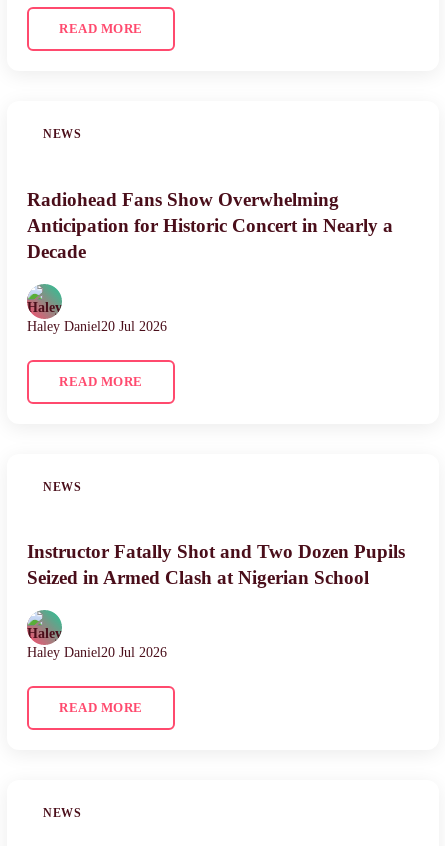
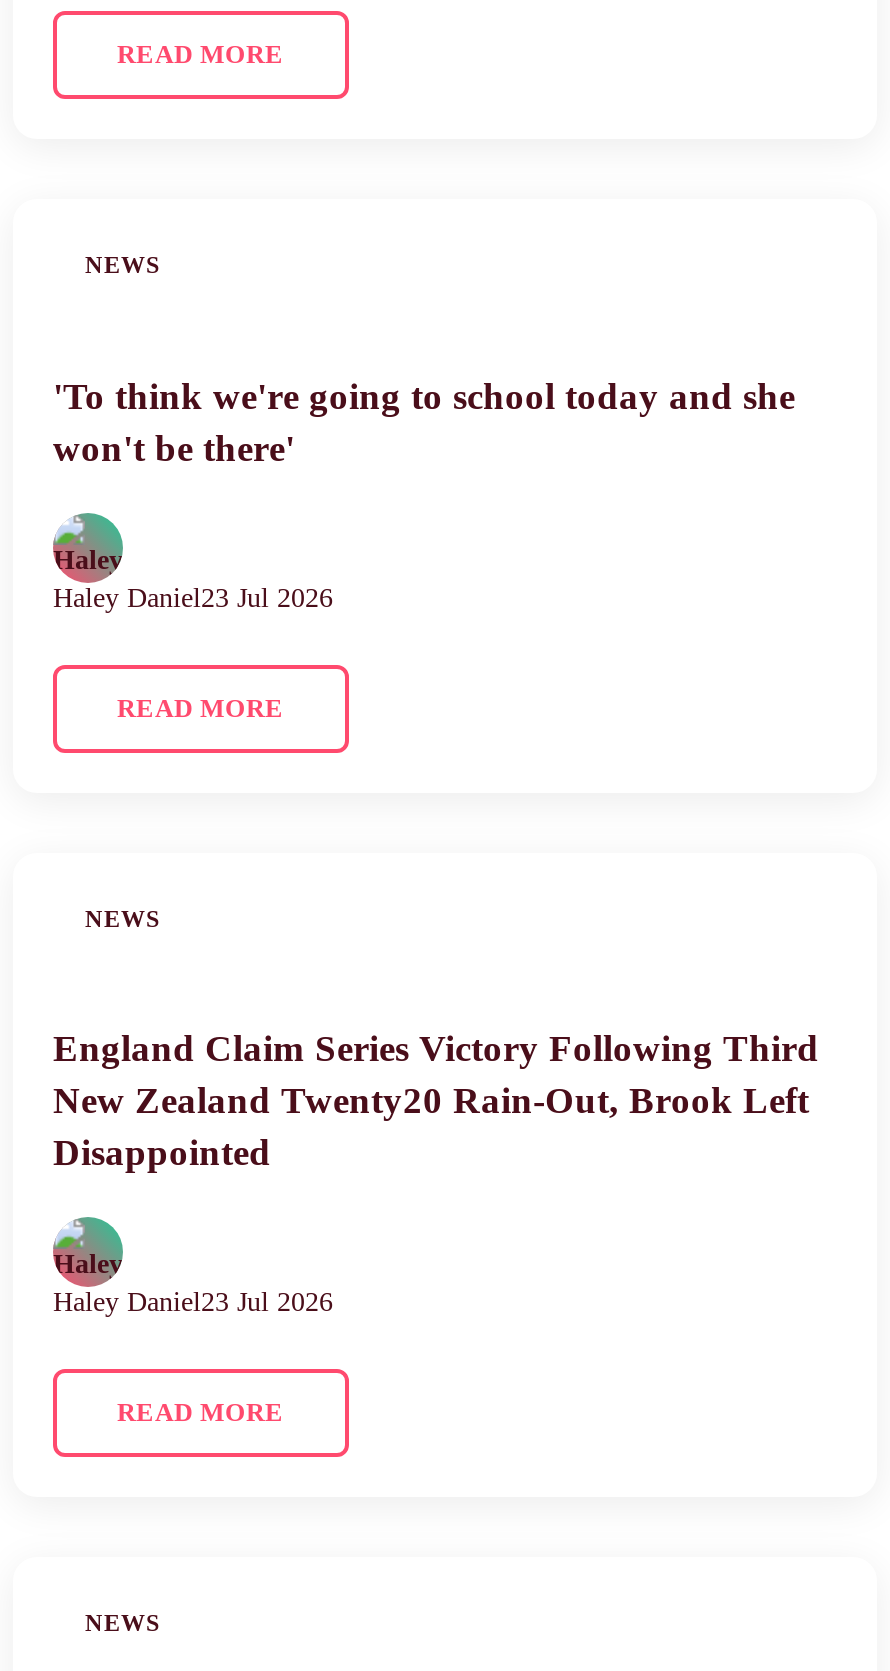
[27,189,393,262] Radiohead Fans Show Overwhelming | Anticipation for Historic Concert in Nearly a | Decade -> [53,375,795,469] 'To think we're going to school today and she | won't be there'
[27,318,167,333] Haley Daniel20 Jul 2026 -> [53,582,333,612] Haley Daniel23 Jul 2026
moved [43,373,142,493] -> [85,692,284,932]: READ MORE | NEWS
[27,541,405,588] Instructor Fatally Shot and Two Dozen Pupils | Seized in Armed Clash at Nigerian School -> [53,1028,819,1174] England Claim Series Victory Following Third | New Zealand Twenty20 Rain-Out, Brook Left | Disappointed
[27,645,167,660] Haley Daniel20 Jul 2026 -> [53,1287,333,1317] Haley Daniel23 Jul 2026

